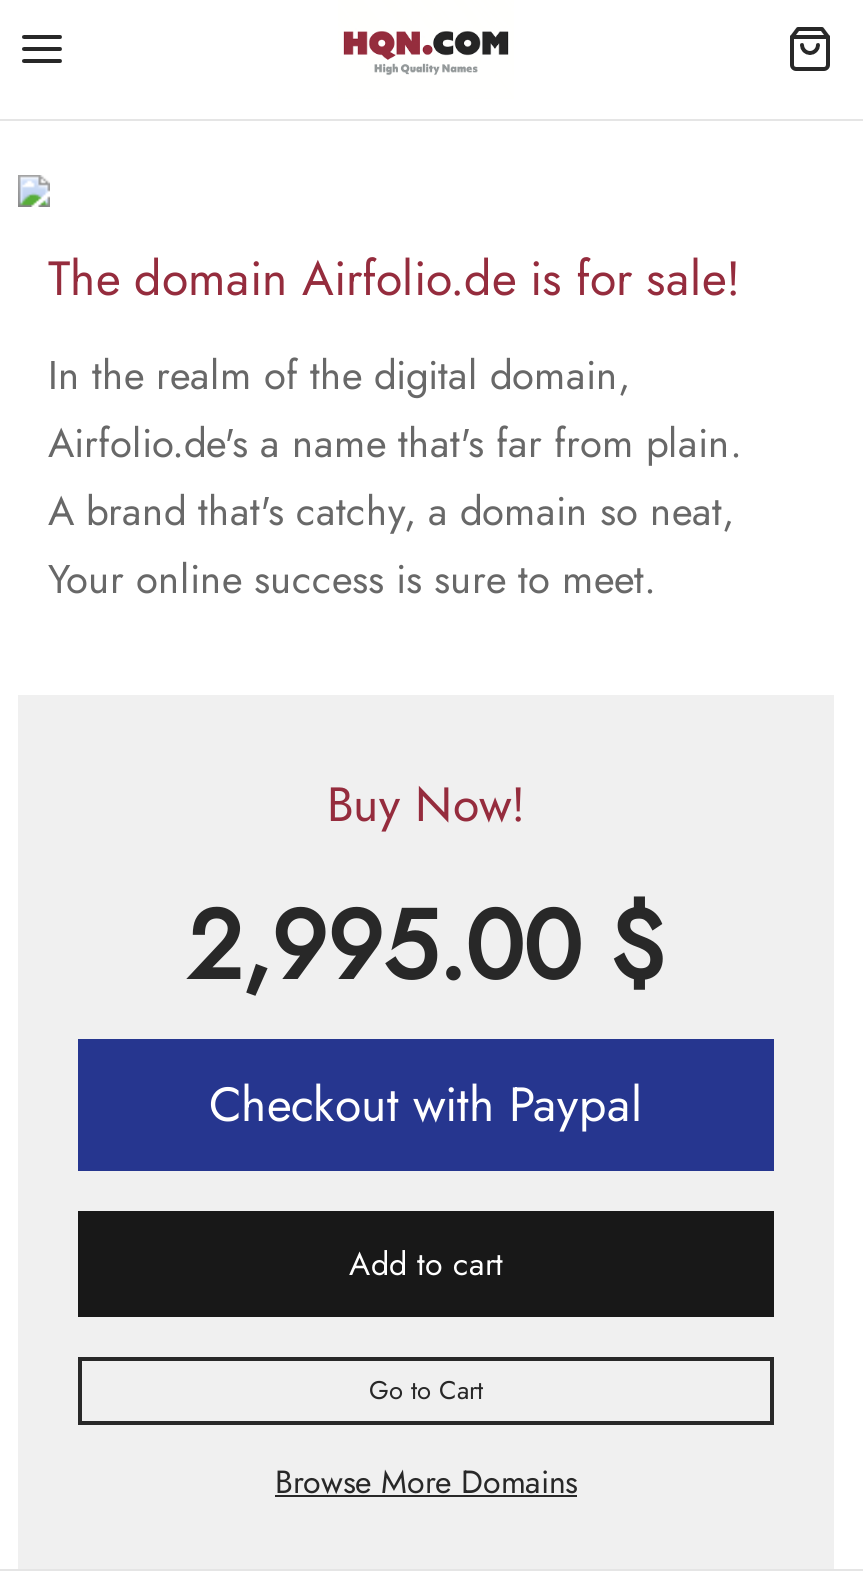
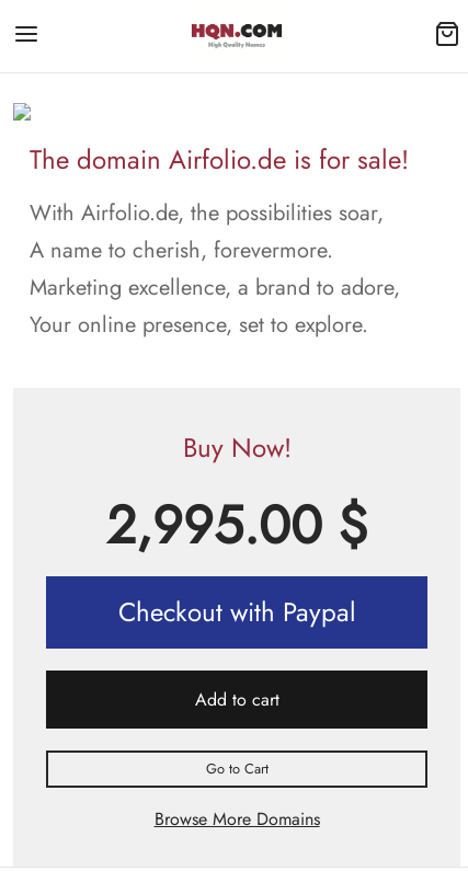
[48,347,742,609] In the realm of the digital domain, | Airfolio.de's a name that's far from plain. | A brand that's catchy, a domain so neat, | Your online success is sure to meet. -> [30,197,400,341] With Airfolio.de, the possibilities soar, | A name to cherish, forevermore. | Marketing excellence, a brand to adore, | Your online presence, set to explore.

